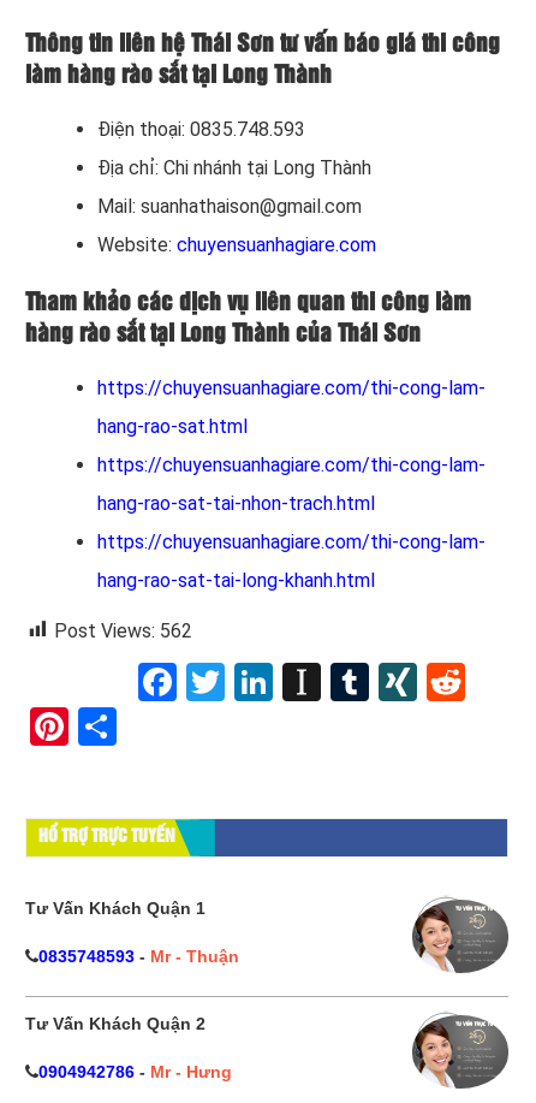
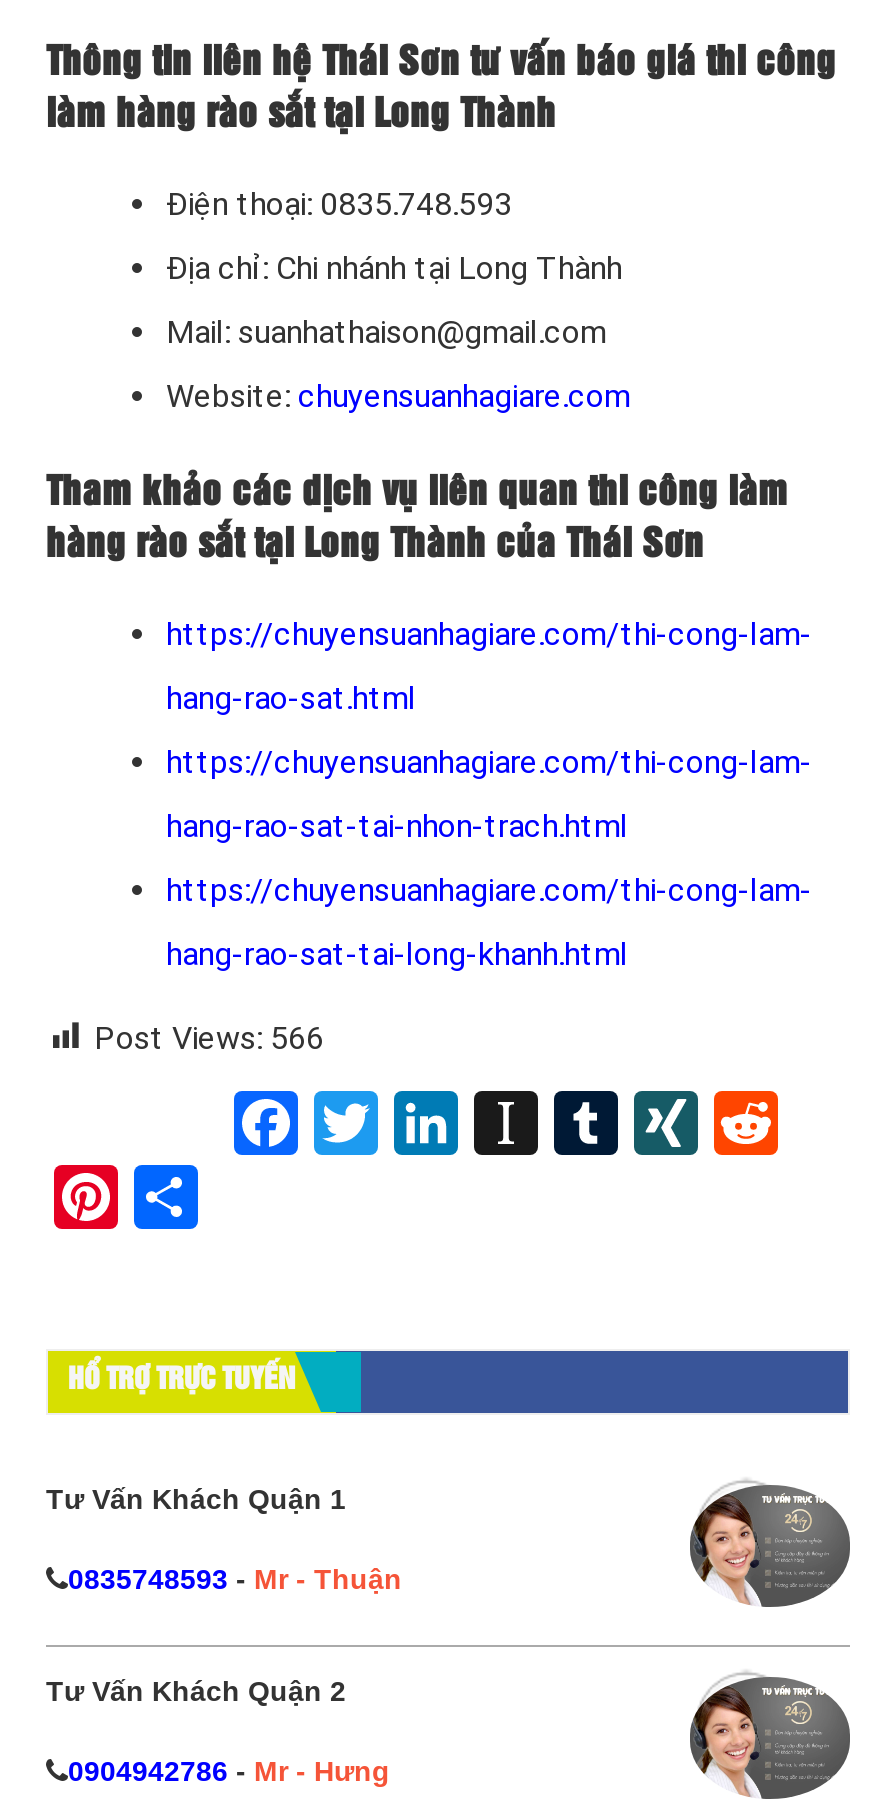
[54,619,192,642] Post Views: 562 -> [94,1018,324,1056] Post Views: 566

